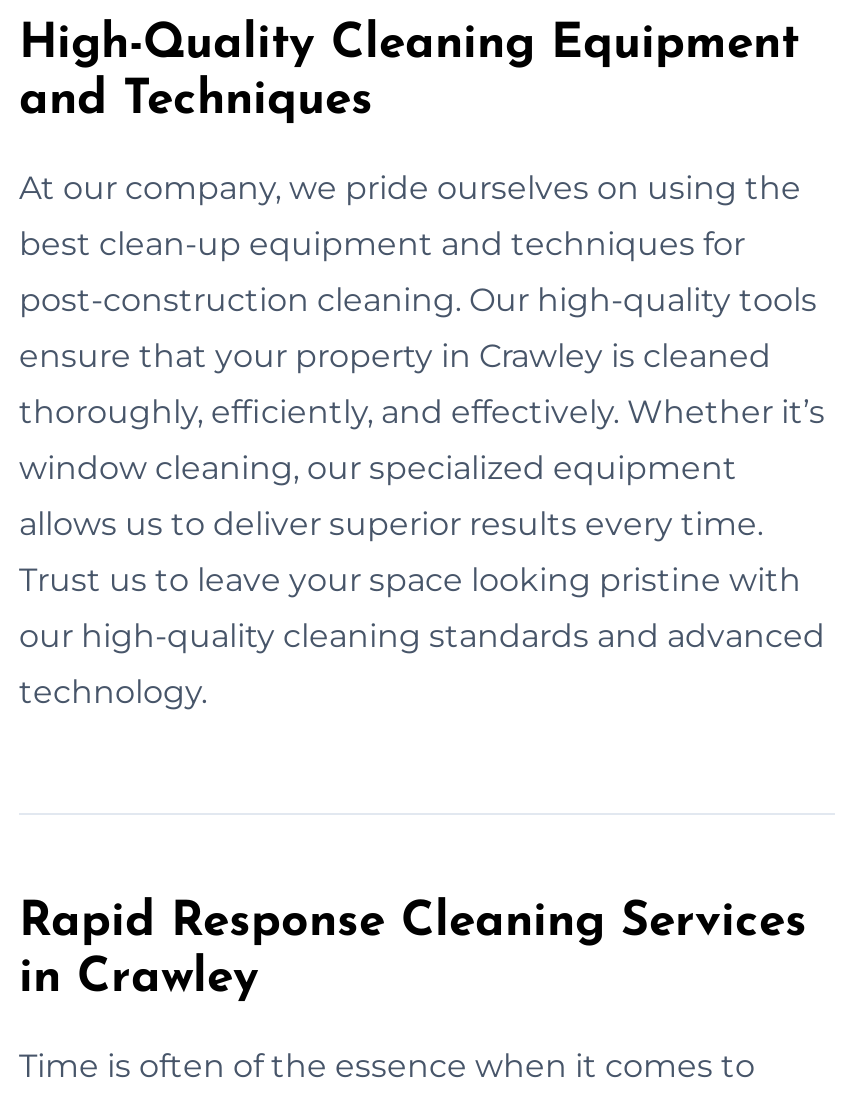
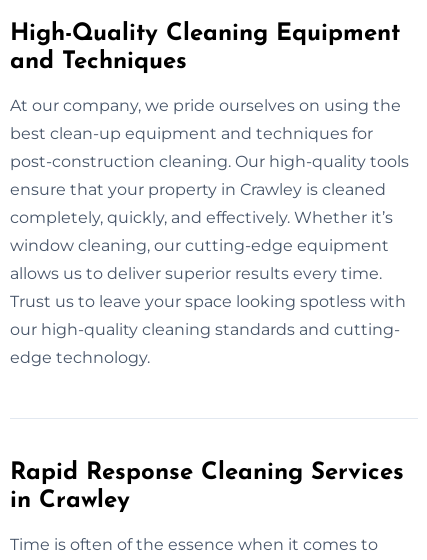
[19,392,825,430] thoroughly, efficiently, and effectively. Whether it’s -> [10,208,393,227] completely, quickly, and effectively. Whether it’s
[19,448,737,486] window cleaning, our specialized equipment -> [10,236,389,255] window cleaning, our cutting-edge equipment
[19,560,801,598] Trust us to leave your space looking pristine with -> [10,292,406,311] Trust us to leave your space looking spotless with
[19,616,825,654] our high-quality cleaning standards and advanced -> [10,320,400,339] our high-quality cleaning standards and cutting-
[19,672,207,710] technology. -> [10,348,150,367] edge technology.

